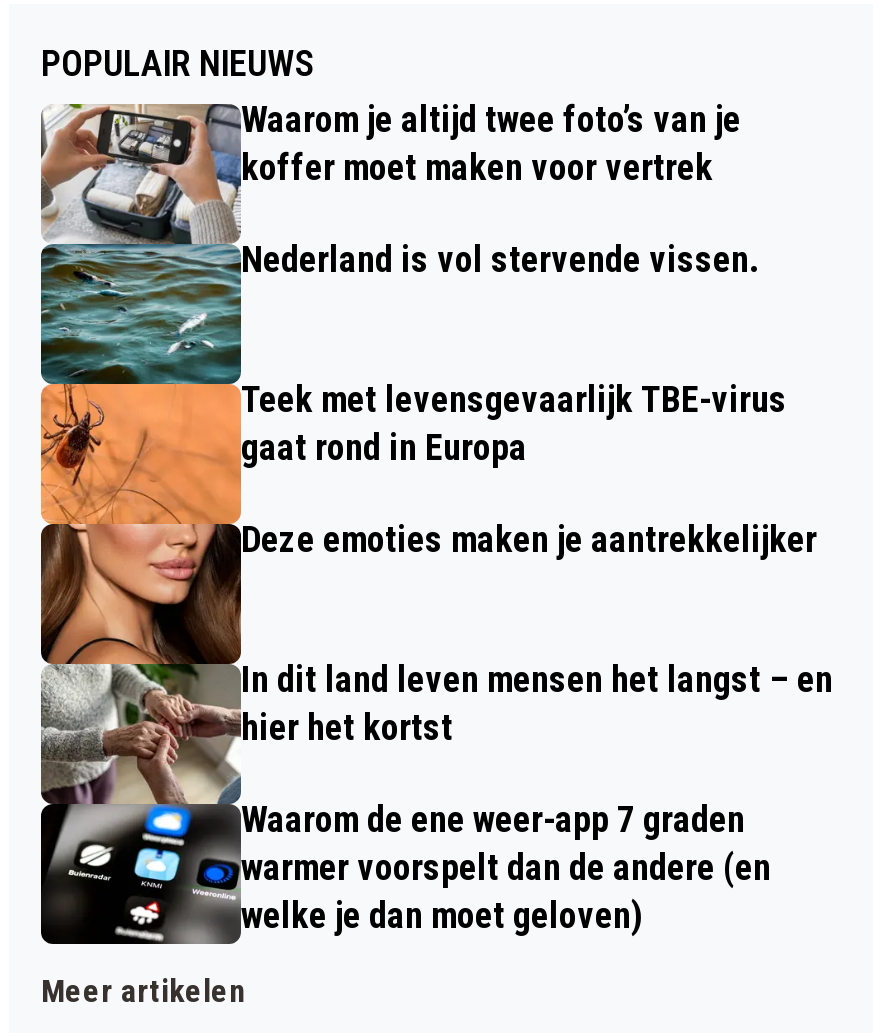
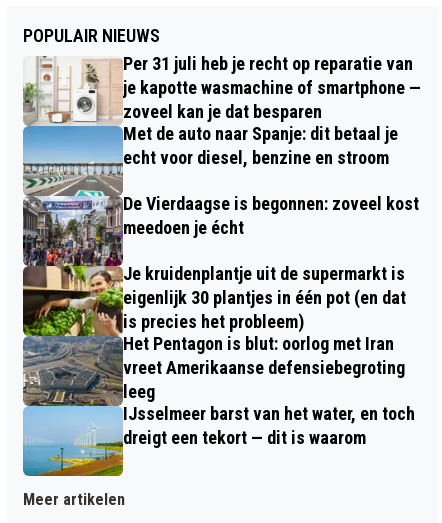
[39,97,833,946] [image] | Waarom je altijd twee foto’s van je | koffer moet maken voor vertrek | Nederland is vol stervende vissen. | Teek met levensgevaarlijk TBE-virus | gaat rond in Europa | Deze emoties maken je aantrekkelijker | In dit land leven mensen het langst – en | hier het kortst | Waarom de ene weer-app 7 graden | warmer voorspelt dan de andere (en | welke je dan moet geloven) -> [22,53,421,477] [image] | Per 31 juli heb je recht op reparatie van | je kapotte wasmachine of smartphone — | zoveel kan je dat besparen | Met de auto naar Spanje: dit betaal je | echt voor diesel, benzine en stroom | De Vierdaagse is begonnen: zoveel kost | meedoen je écht | Je kruidenplantje uit de supermarkt is | eigenlijk 30 plantjes in één pot (en dat | is precies het probleem) | Het Pentagon is blut: oorlog met Iran | vreet Amerikaanse defensiebegroting | leeg | IJsselmeer barst van het water, en toch | dreigt een tekort — dit is waarom

